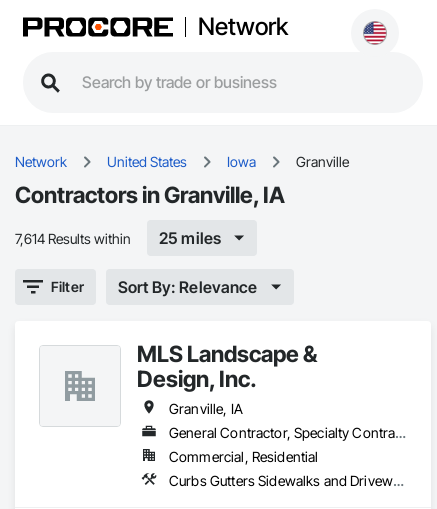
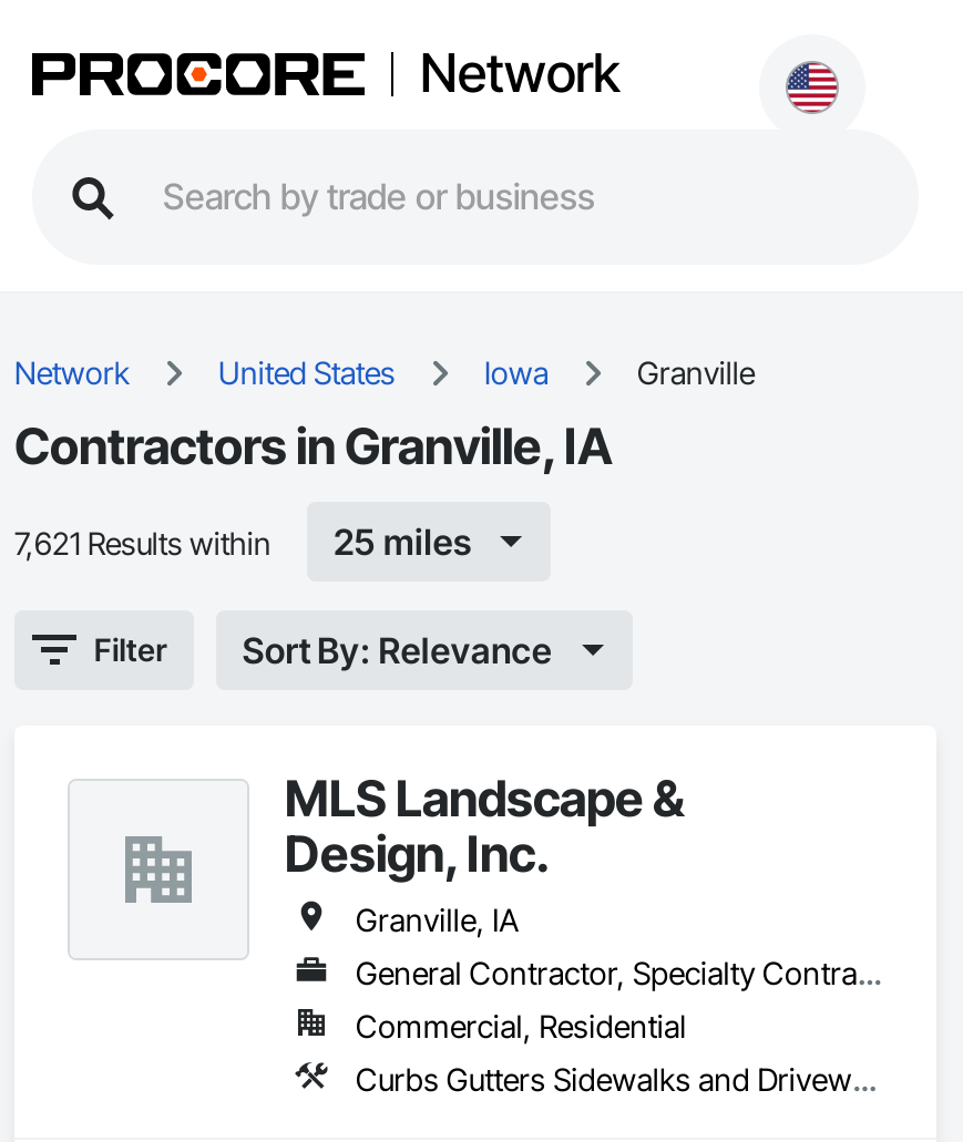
[15,229,131,246] 7,614 Results within -> [14,523,272,560] 7,621 Results within

